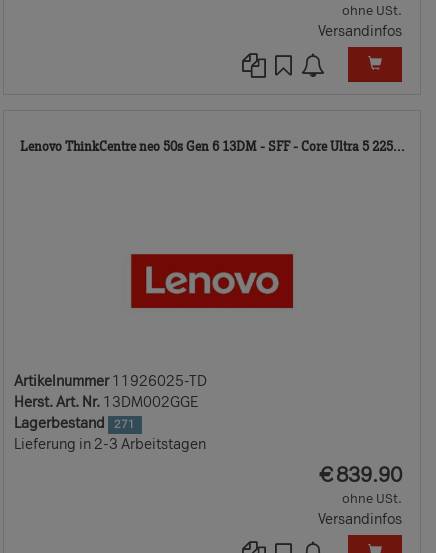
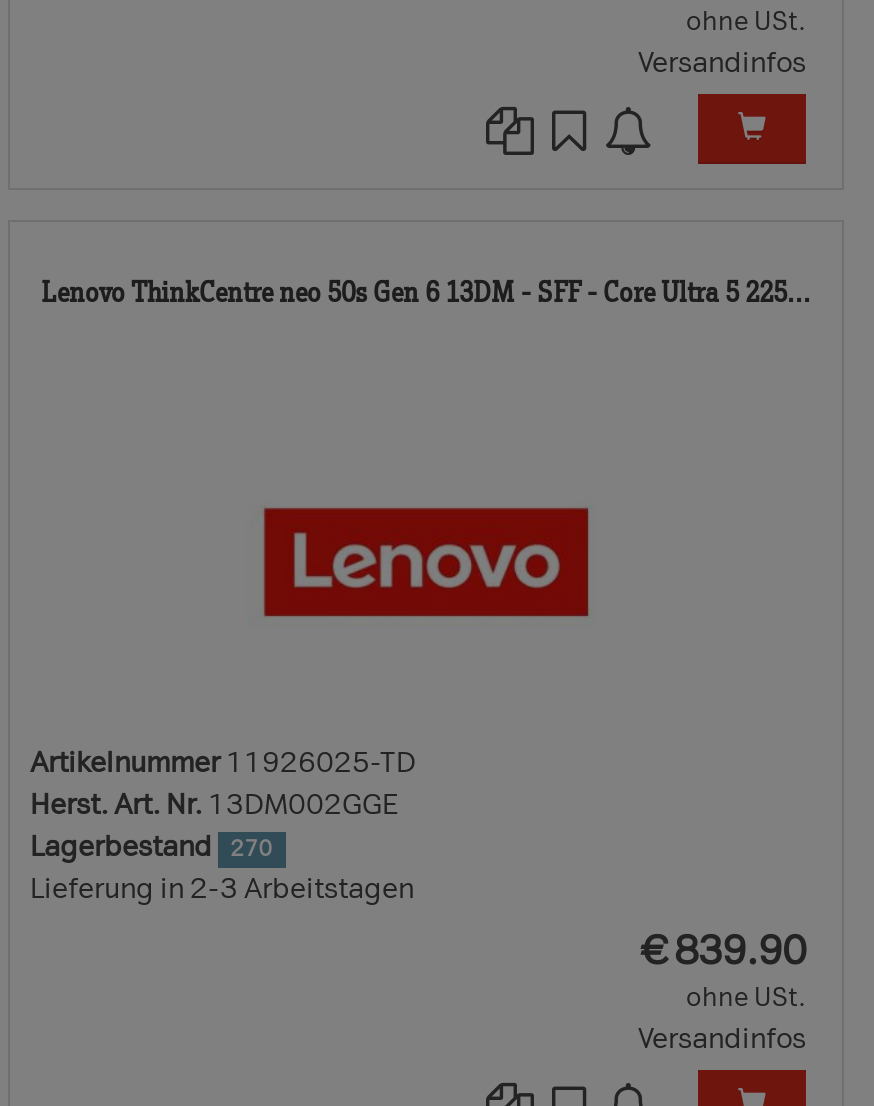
[14,415,135,432] Lagerbestand 271 -> [30,830,273,864] Lagerbestand 270

